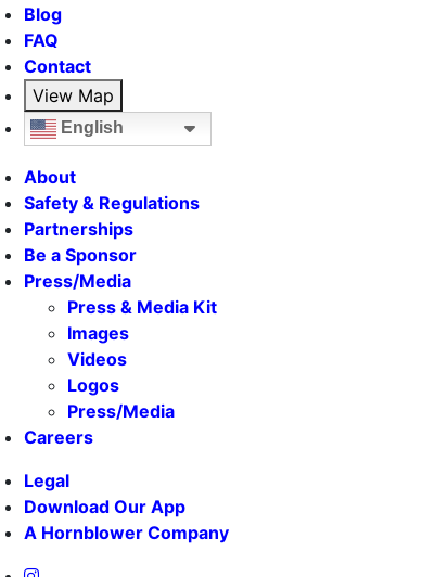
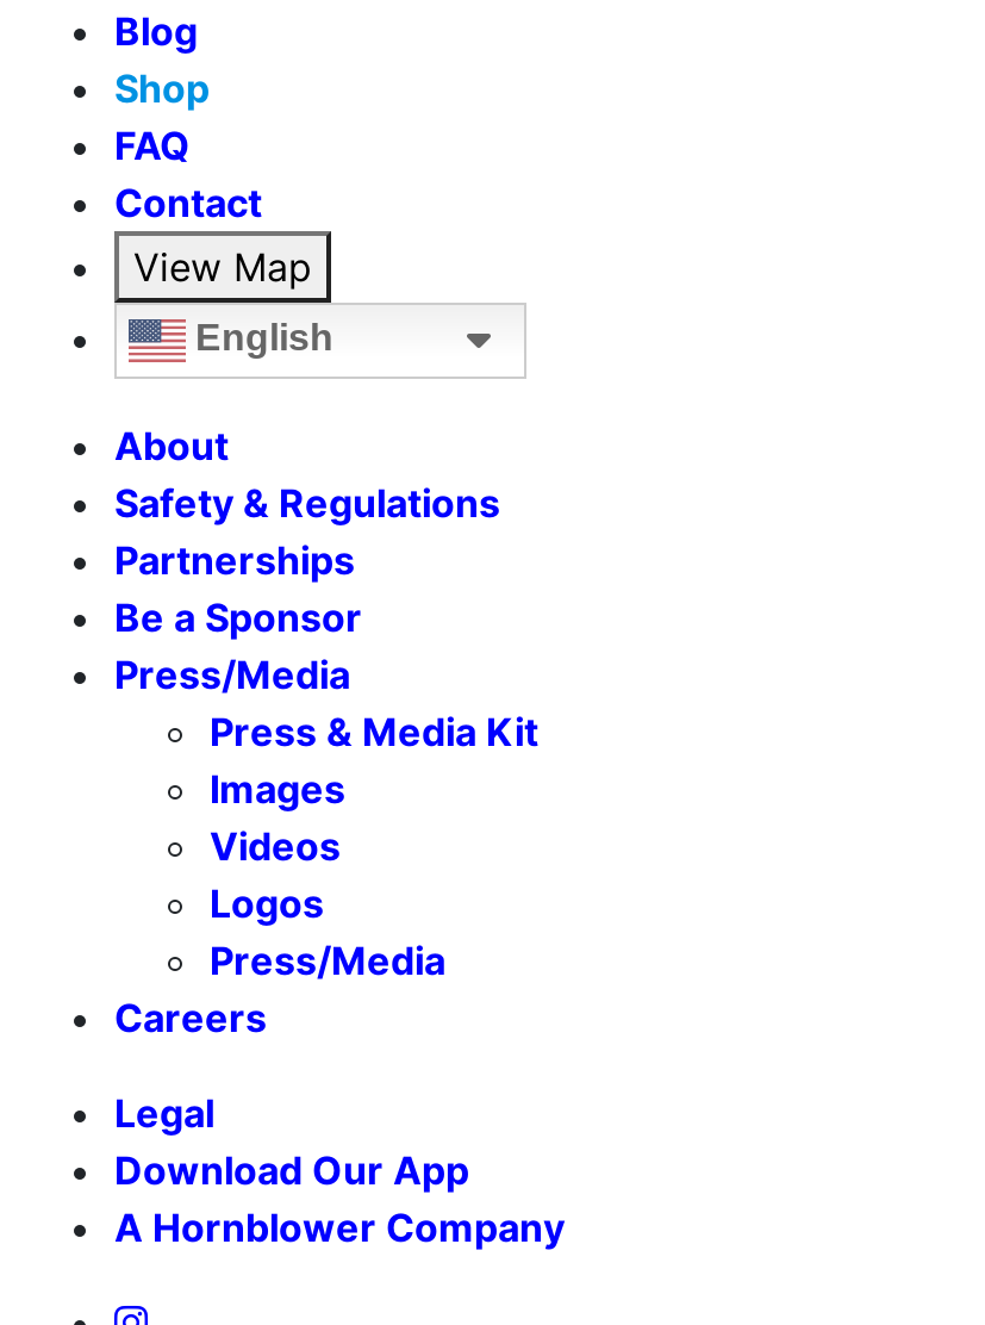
none -> [114,66,210,113] Shop

